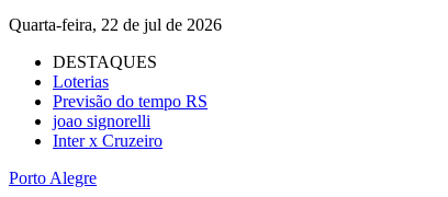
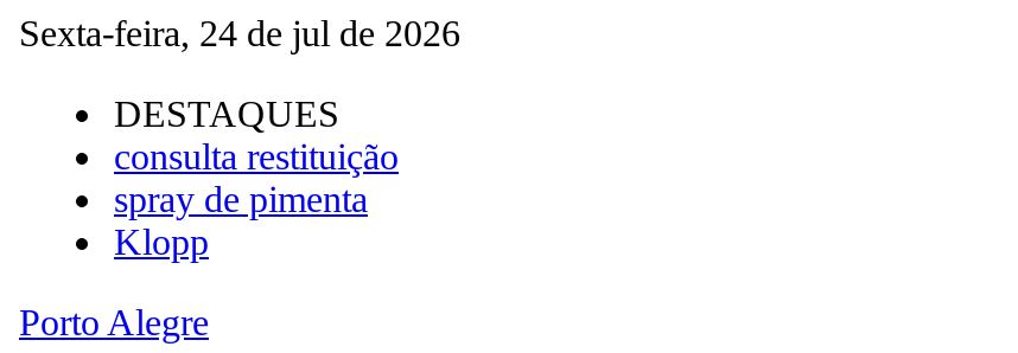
[9,15,222,34] Quarta-feira, 22 de jul de 2026 -> [19,13,460,53] Sexta-feira, 24 de jul de 2026
[53,72,208,150] Loterias | Previsão do tempo RS | joao signorelli | Inter x Cruzeiro -> [114,136,399,262] consulta restituição | spray de pimenta | Klopp

